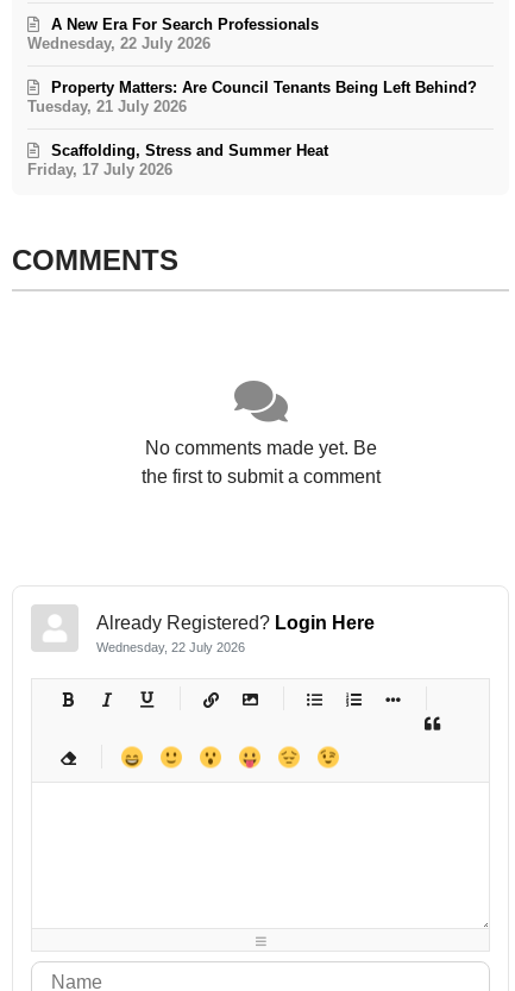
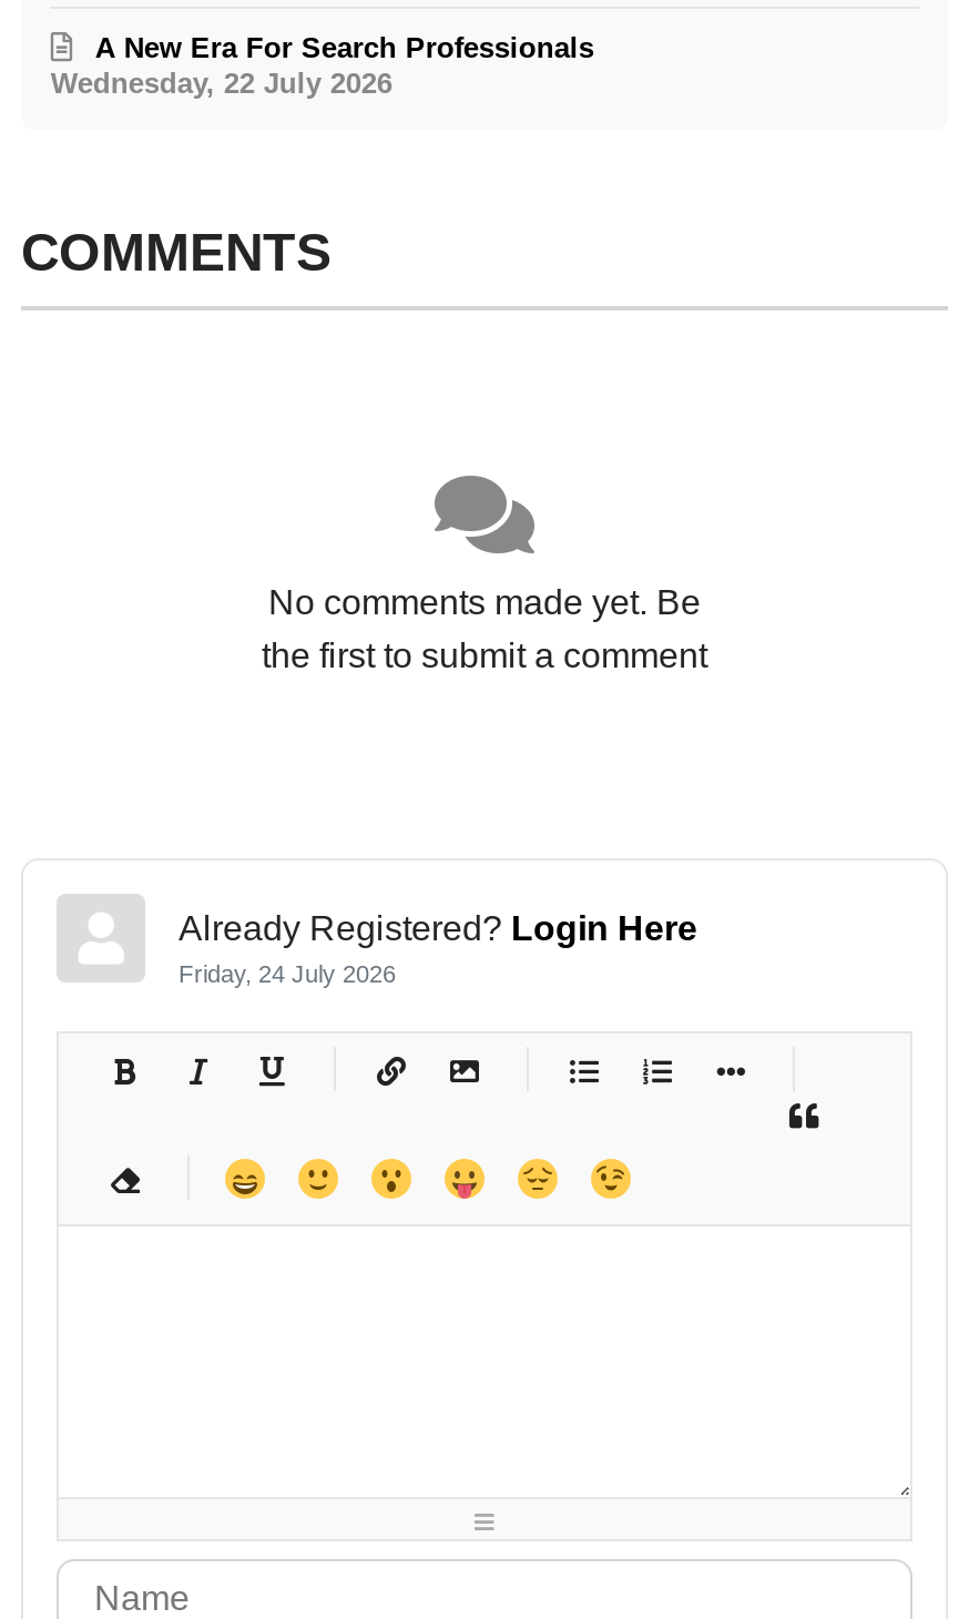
[51,79,477,96] Property Matters: Are Council Tenants Being Left Behind? -> none
[28,98,187,116] Tuesday, 21 July 2026 -> none
[51,142,329,160] Scaffolding, Stress and Summer Heat -> none
[28,161,173,179] Friday, 17 July 2026 -> none
[96,640,245,654] Wednesday, 22 July 2026 -> [179,960,396,987] Friday, 24 July 2026

